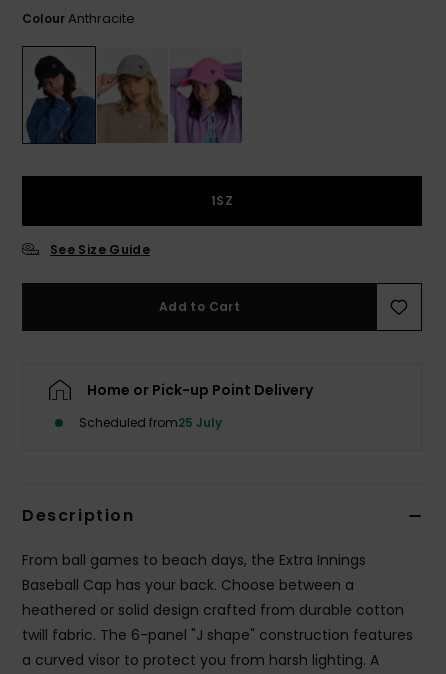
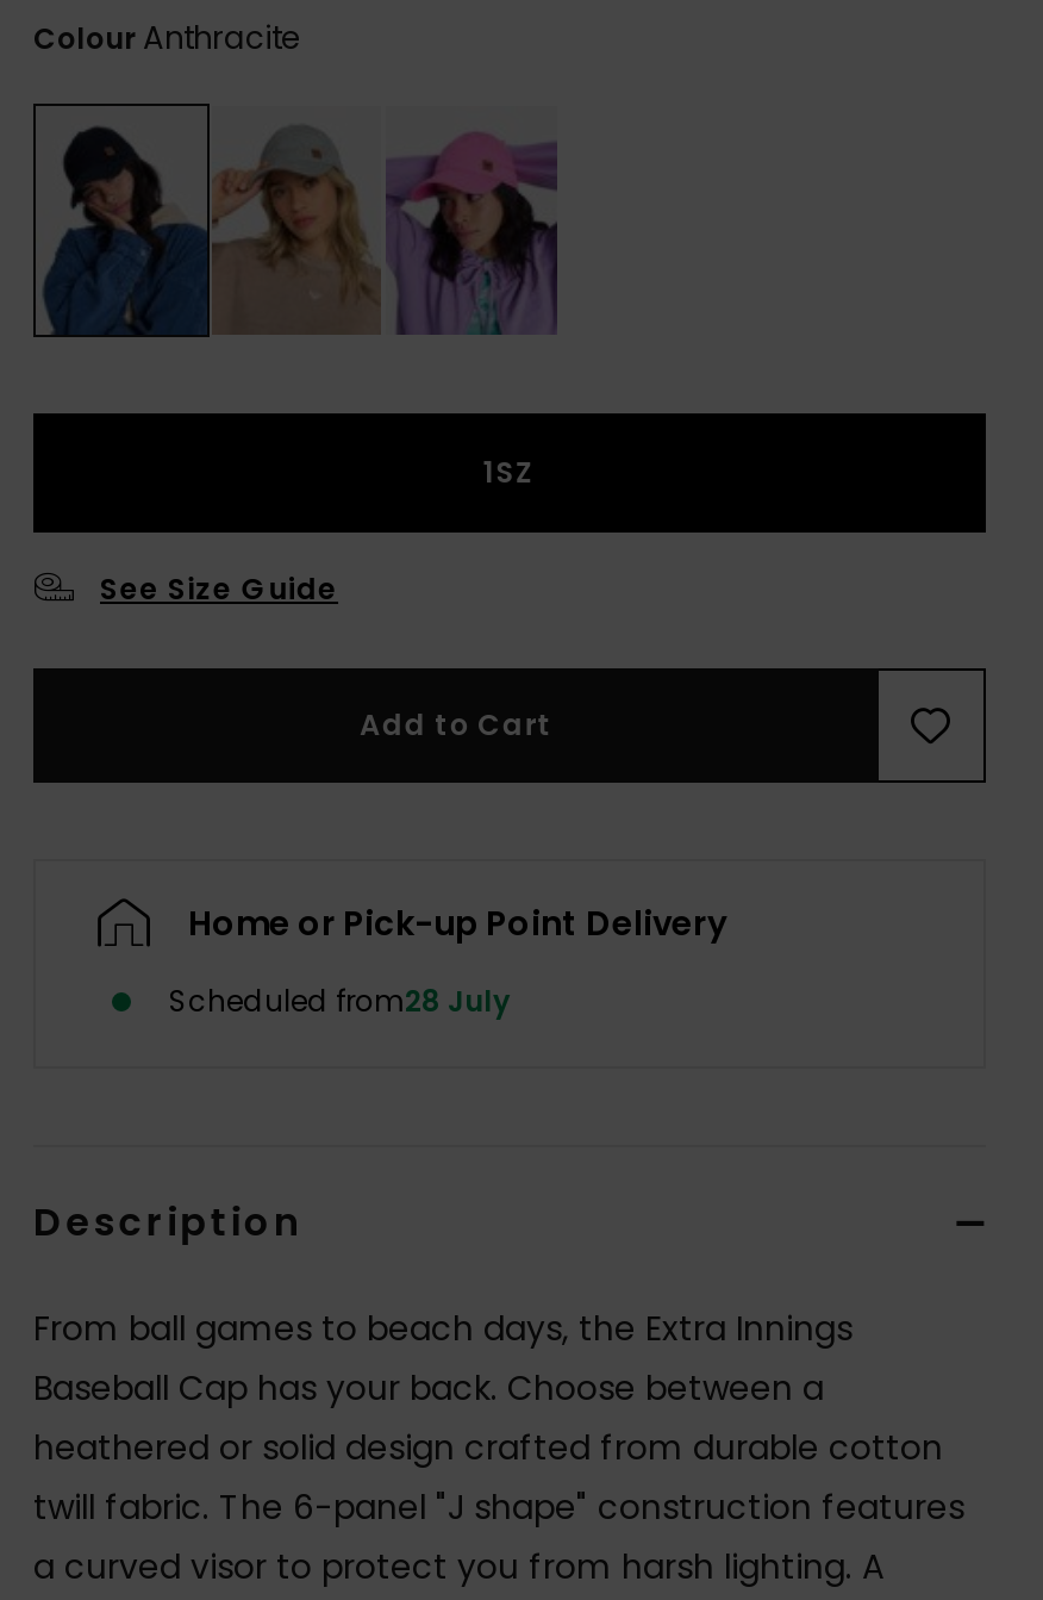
[79,414,222,431] Scheduled from25 July -> [169,981,510,1021] Scheduled from28 July

